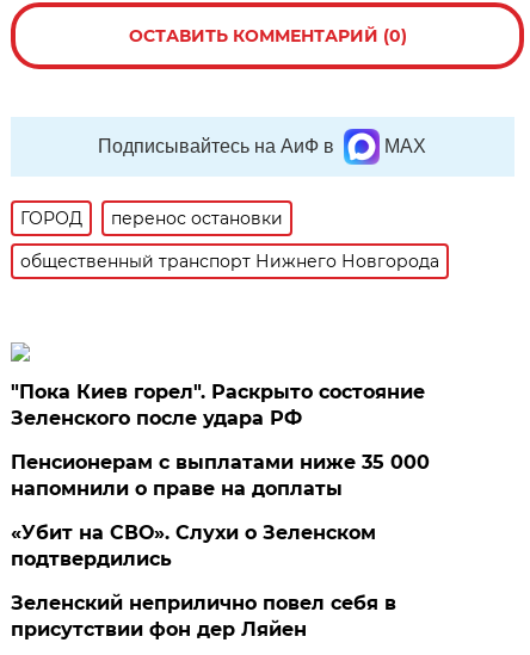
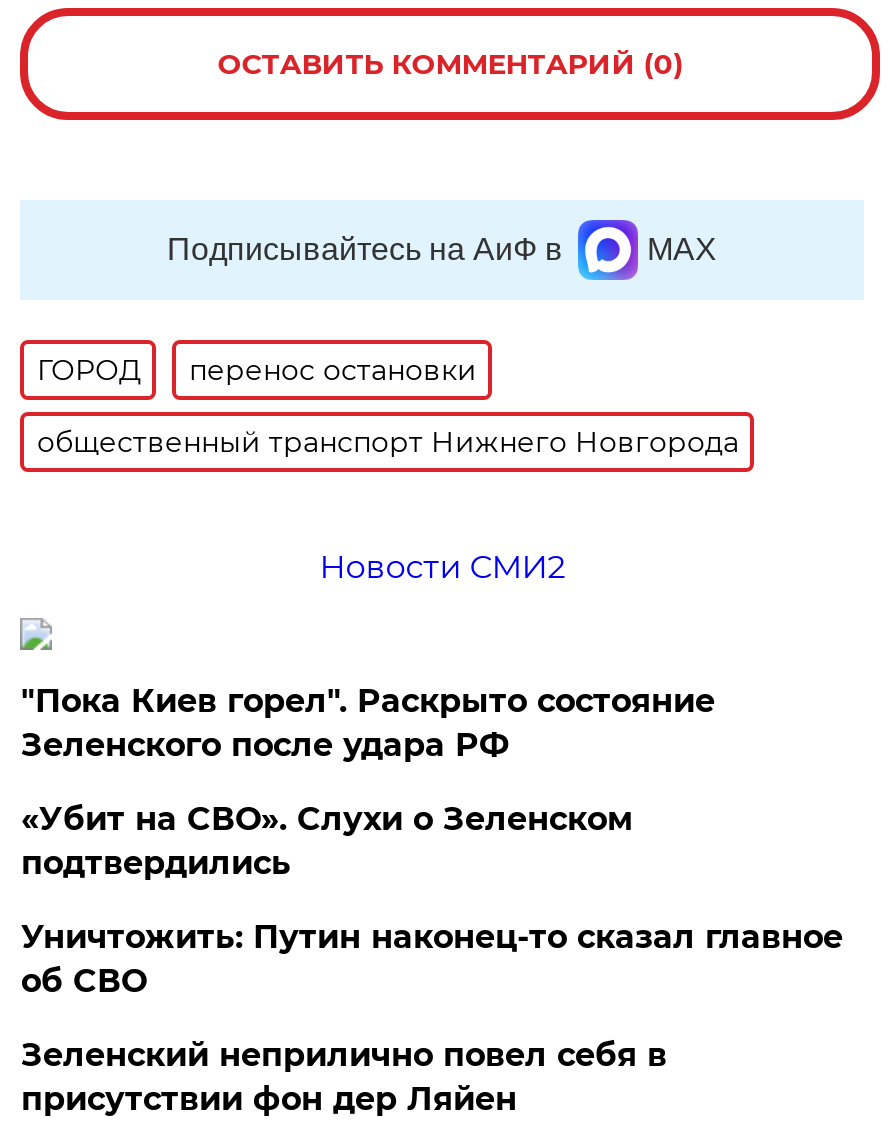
none -> [319,548,565,586] Новости СМИ2
[11,451,430,500] Пенсионерам с выплатами ниже 35 000 | напомнили о праве на доплаты -> none
moved [11,521,376,570] -> [21,800,633,882]: «Убит на СВО». Слухи о Зеленском | подтвердились
none -> [21,918,843,1000] Уничтожить: Путин наконец-то сказал главное | об СВО

